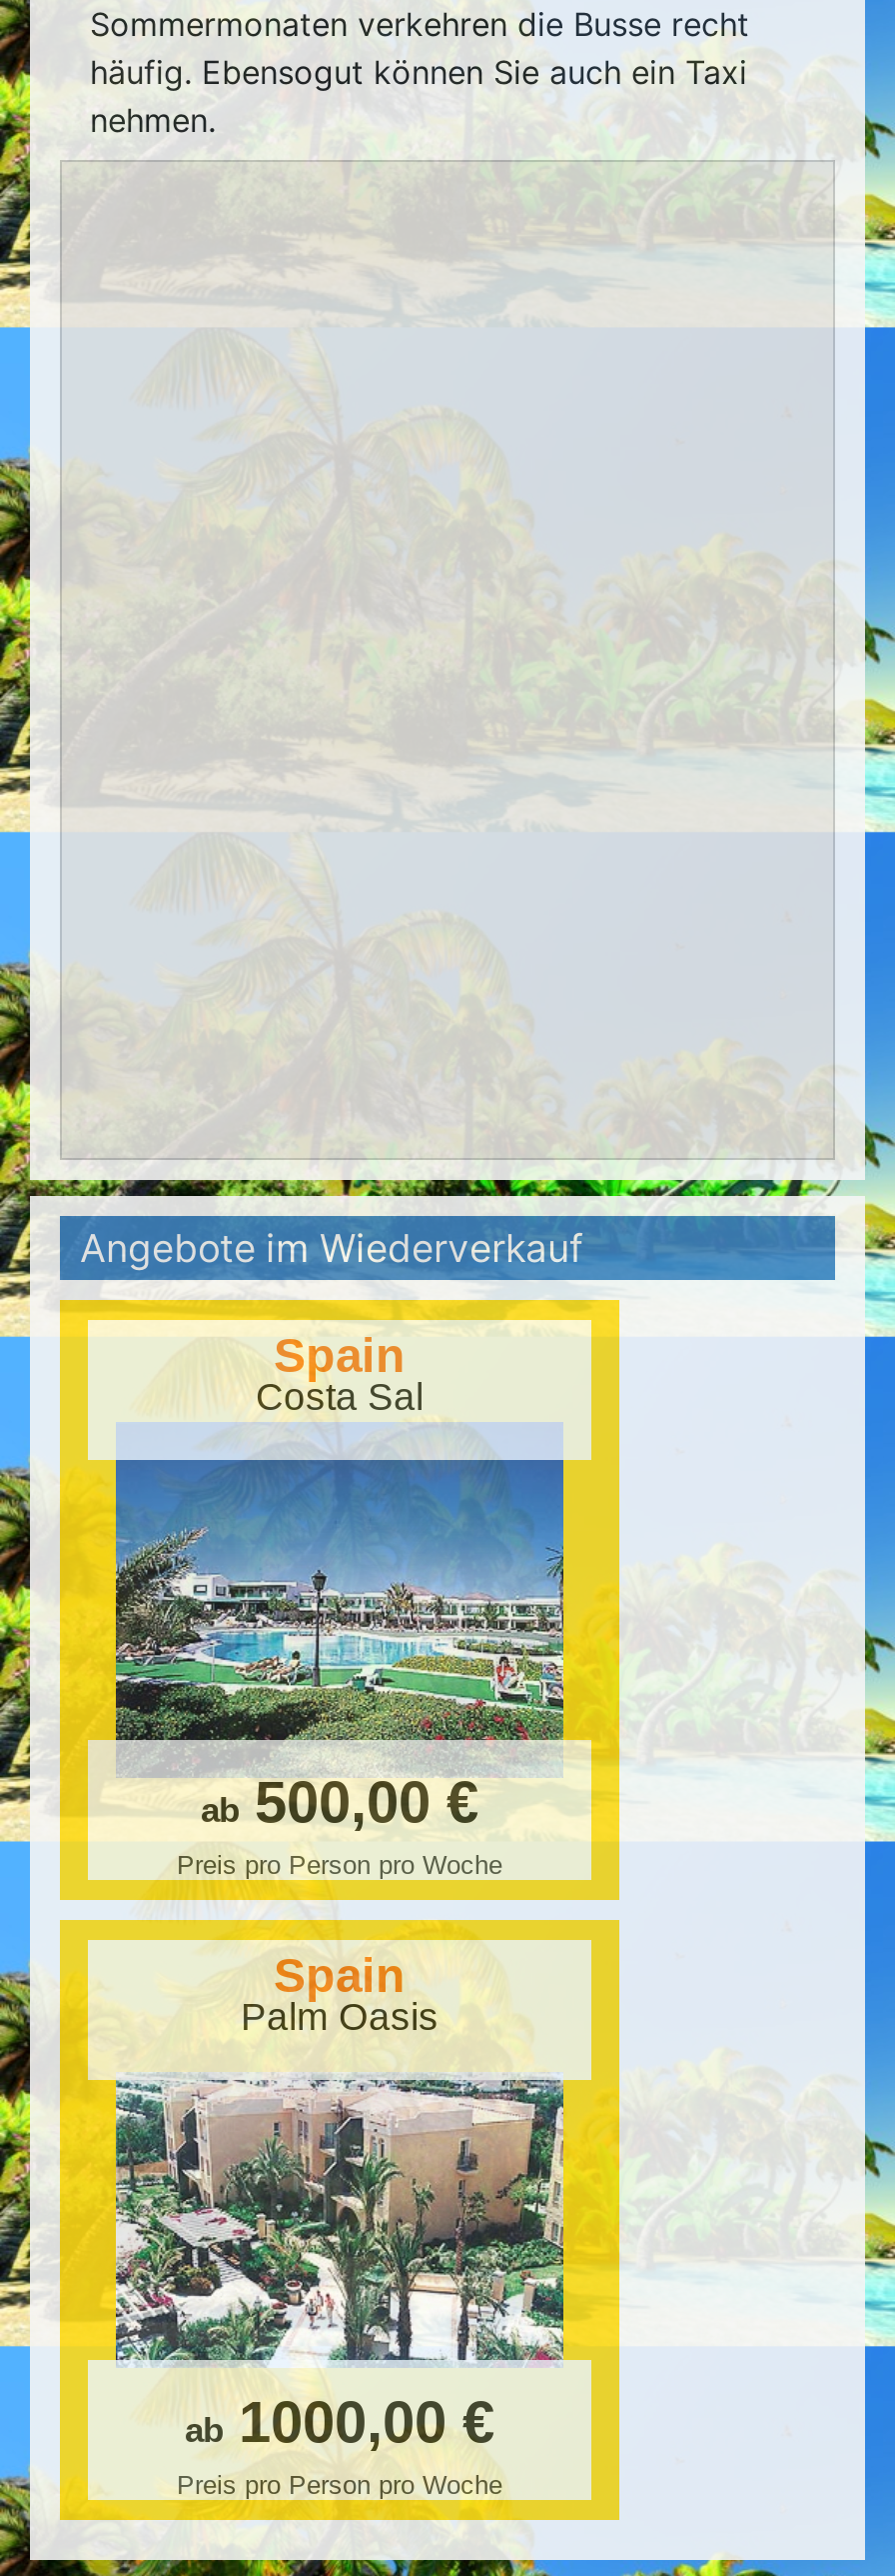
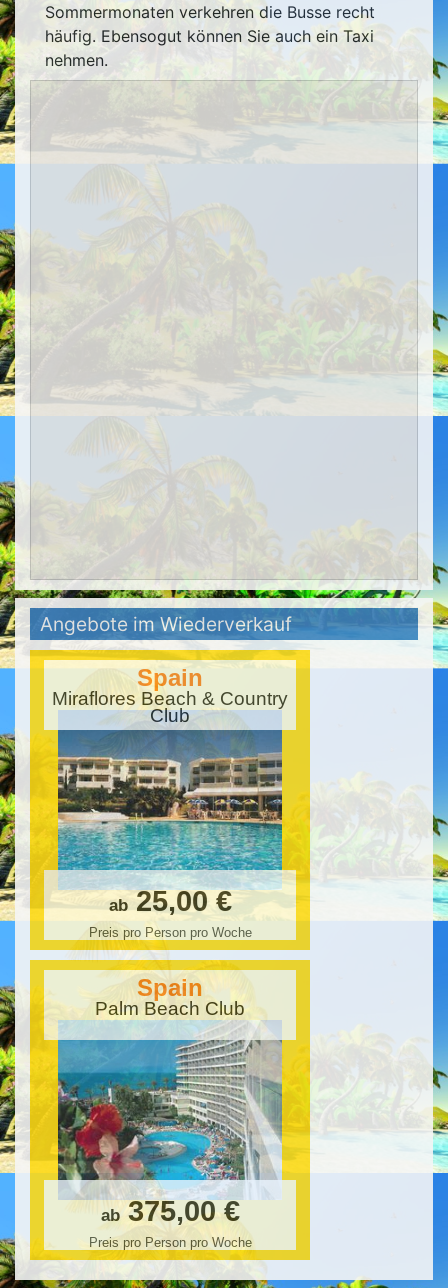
[256,1376,424,1418] Costa Sal -> [52,688,288,726] Miraflores Beach & Country | Club
[114,1472,565,1834] [image] | ab 500,00 € -> [57,735,283,917] [image] | ab 25,00 €
[241,1996,439,2038] Palm Oasis -> [95,998,245,1019] Palm Beach Club
[114,2042,565,2454] [image] | ab 1000,00 € -> [57,1020,283,1227] [image] | ab 375,00 €

